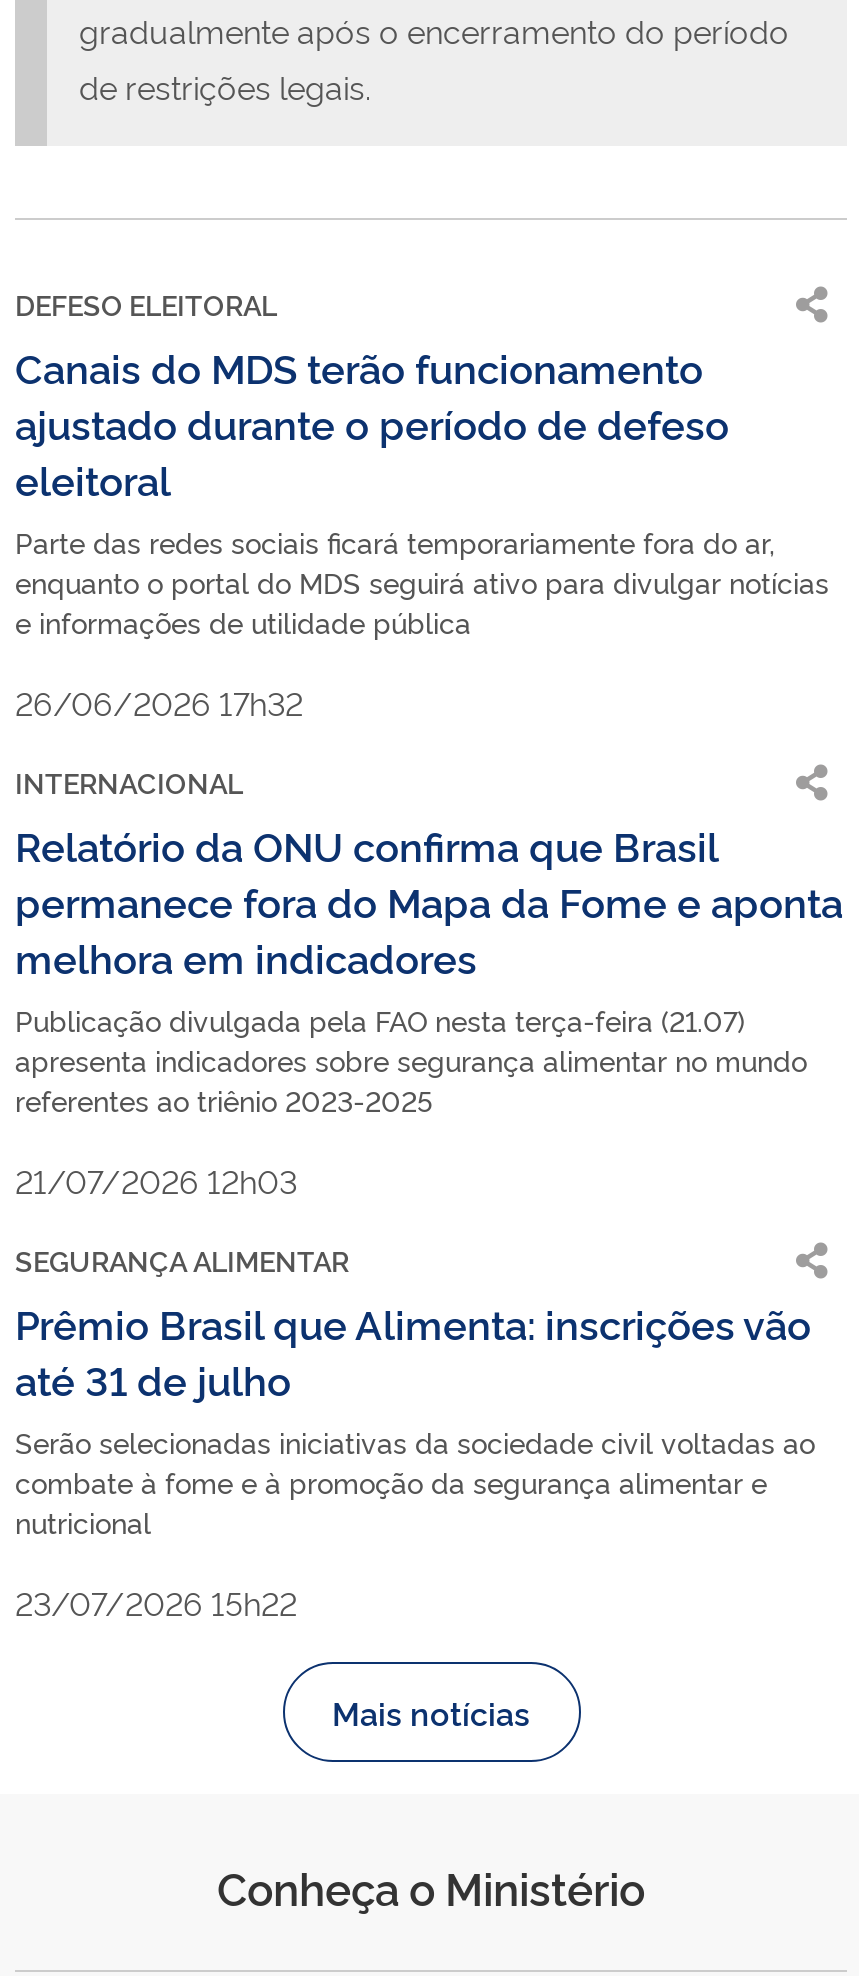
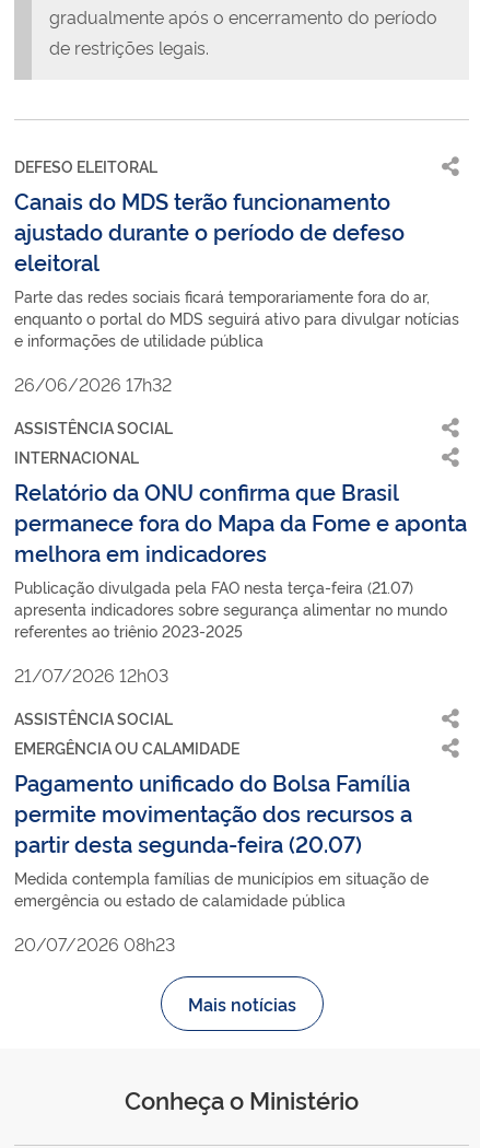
none -> [14,416,173,437] ASSISTÊNCIA SOCIAL
[15,1239,815,1539] SEGURANÇA ALIMENTAR | Prêmio Brasil que Alimenta: inscrições vão | até 31 de julho | Serão selecionadas iniciativas da sociedade civil voltadas ao | combate à fome e à promoção da segurança alimentar e | nutricional -> [14,707,429,909] ASSISTÊNCIA SOCIAL | EMERGÊNCIA OU CALAMIDADE | Pagamento unificado do Bolsa Família | permite movimentação dos recursos a | partir desta segunda-feira (20.07) | Medida contempla famílias de municípios em situação de | emergência ou estado de calamidade pública
[15,1579,297,1623] 23/07/2026 15h22 -> [14,931,175,955] 20/07/2026 08h23

